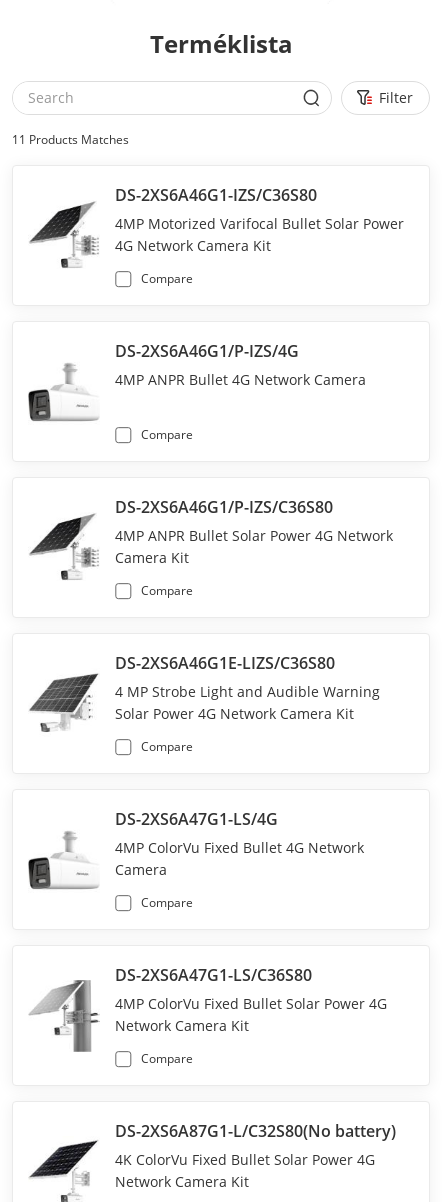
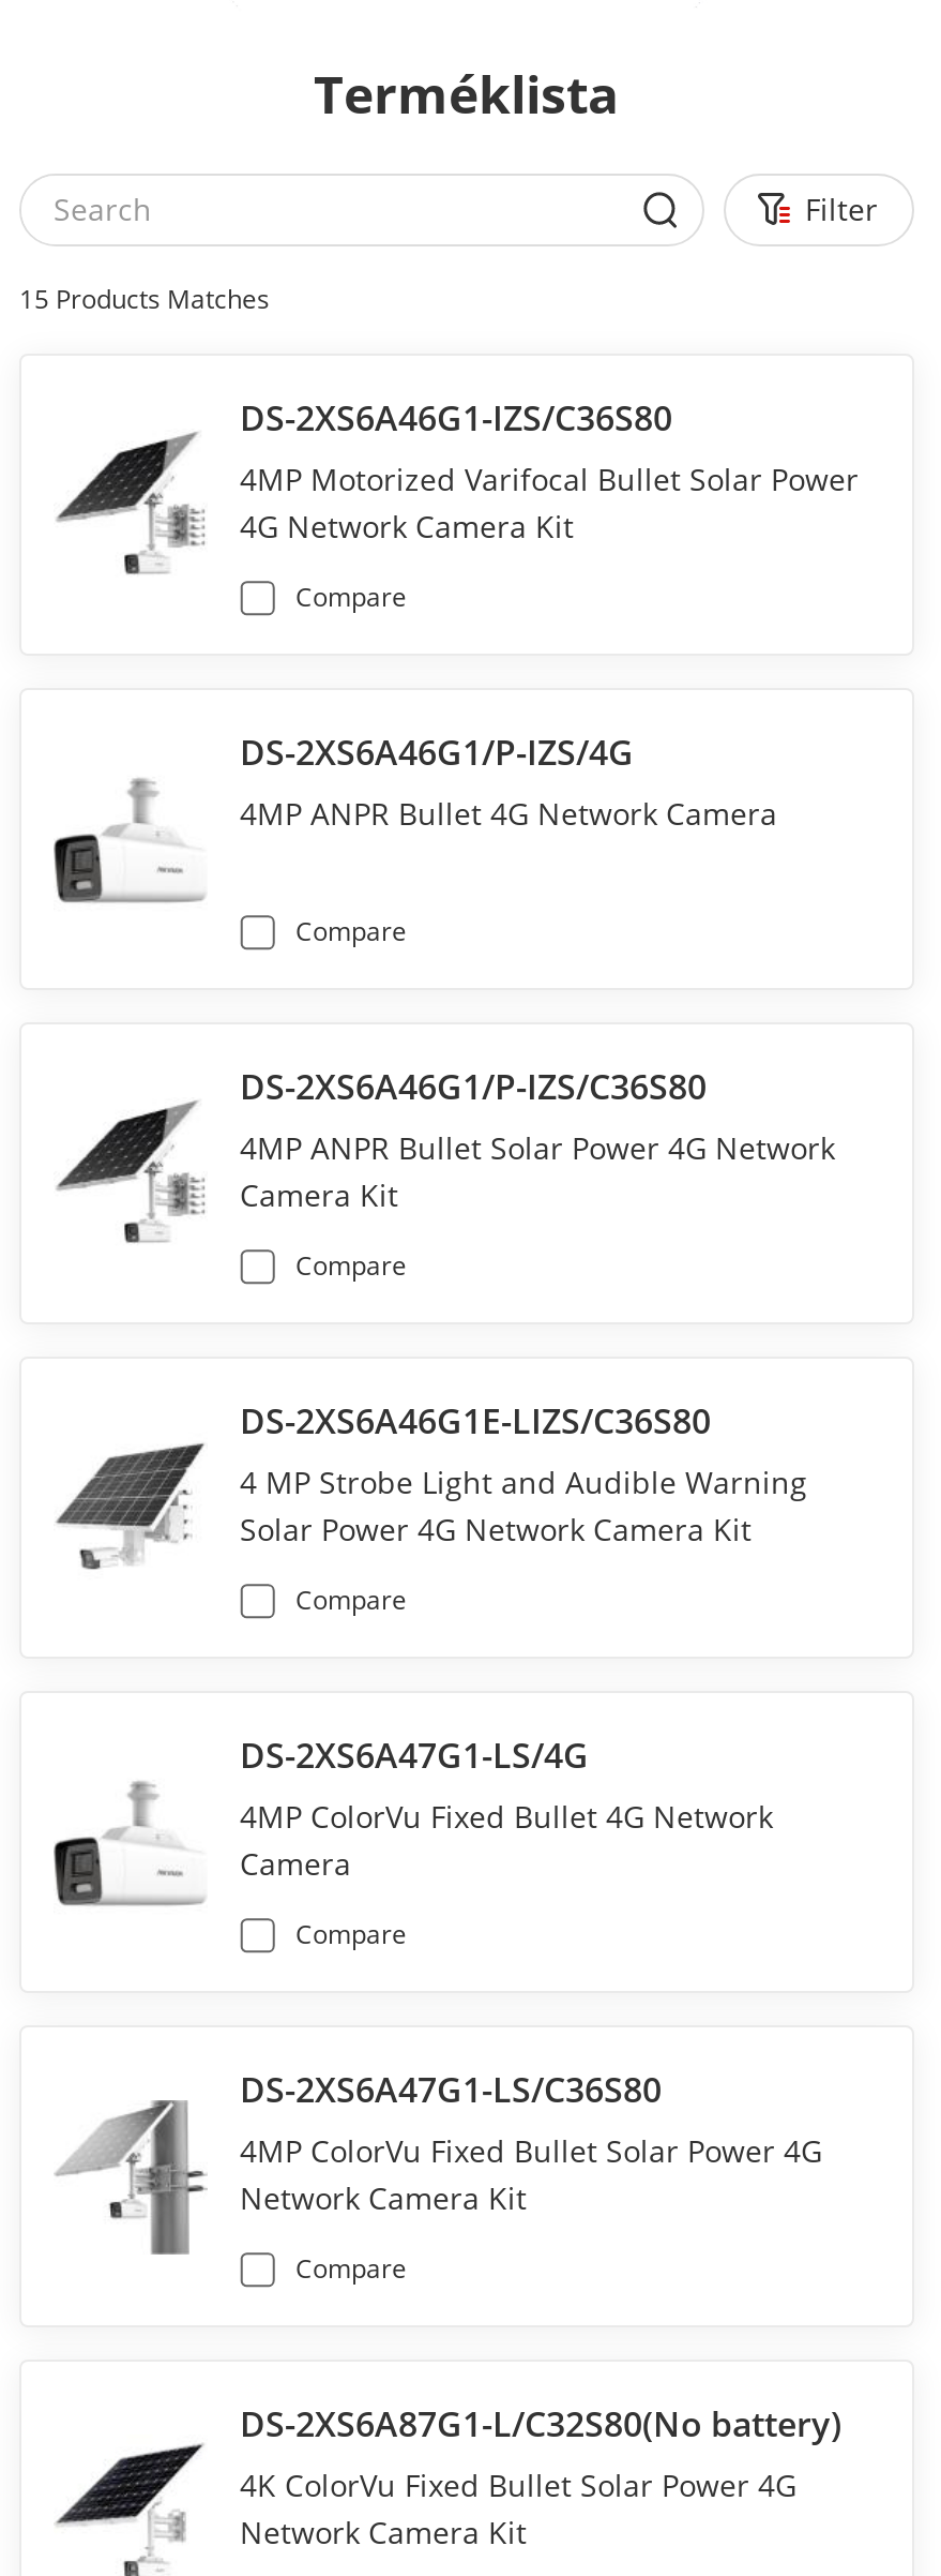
[12,131,129,148] 11 Products Matches -> [19,282,270,318] 15 Products Matches

